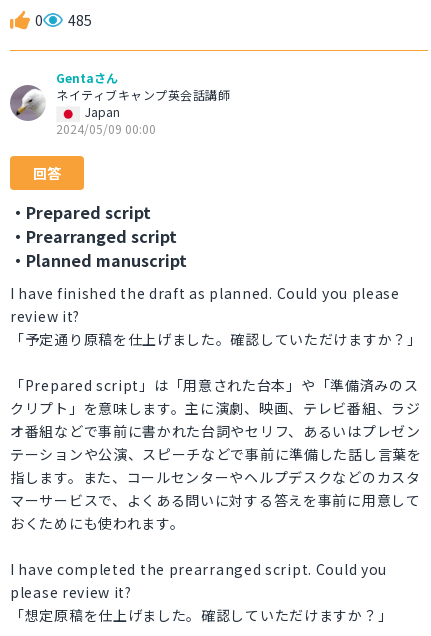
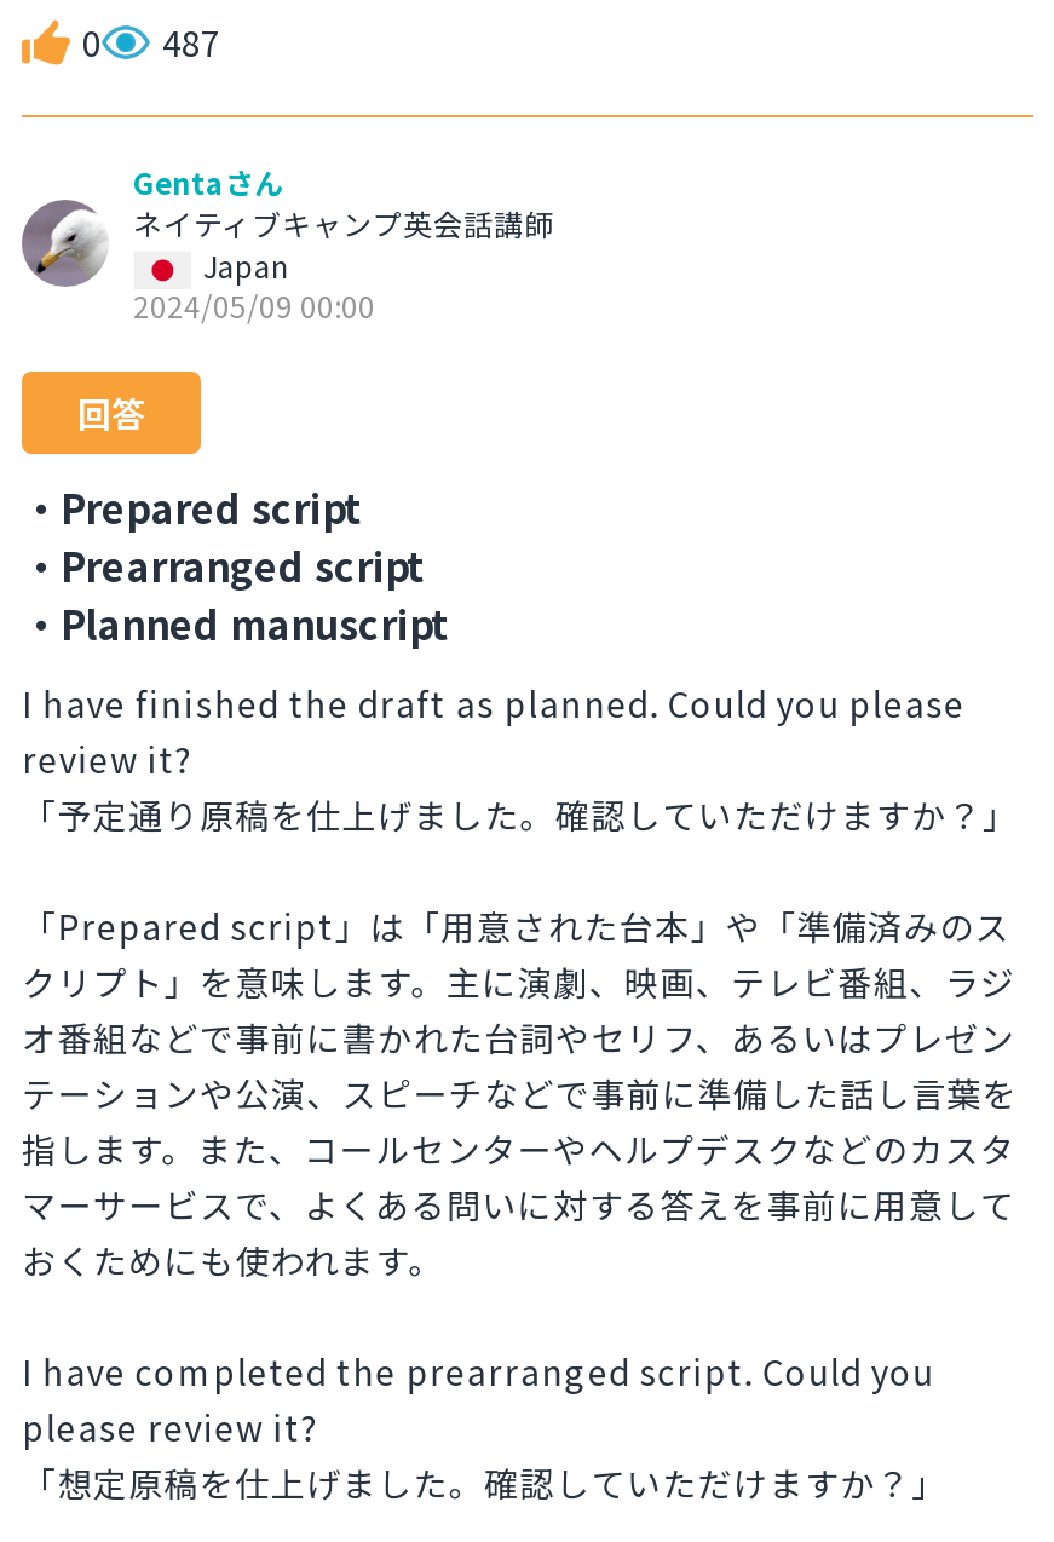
[35,10,92,30] 0 485 -> [82,19,220,68] 0 487

